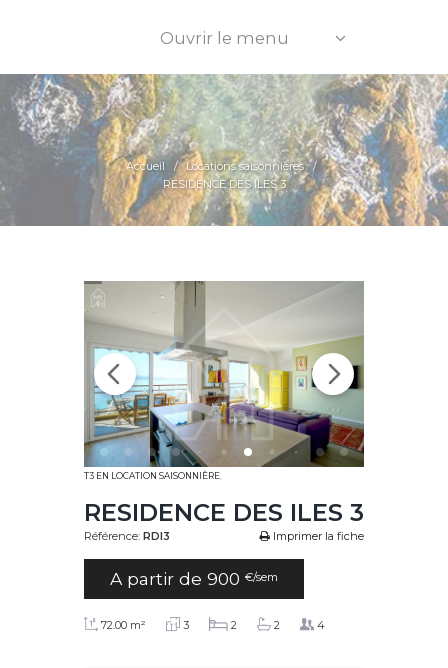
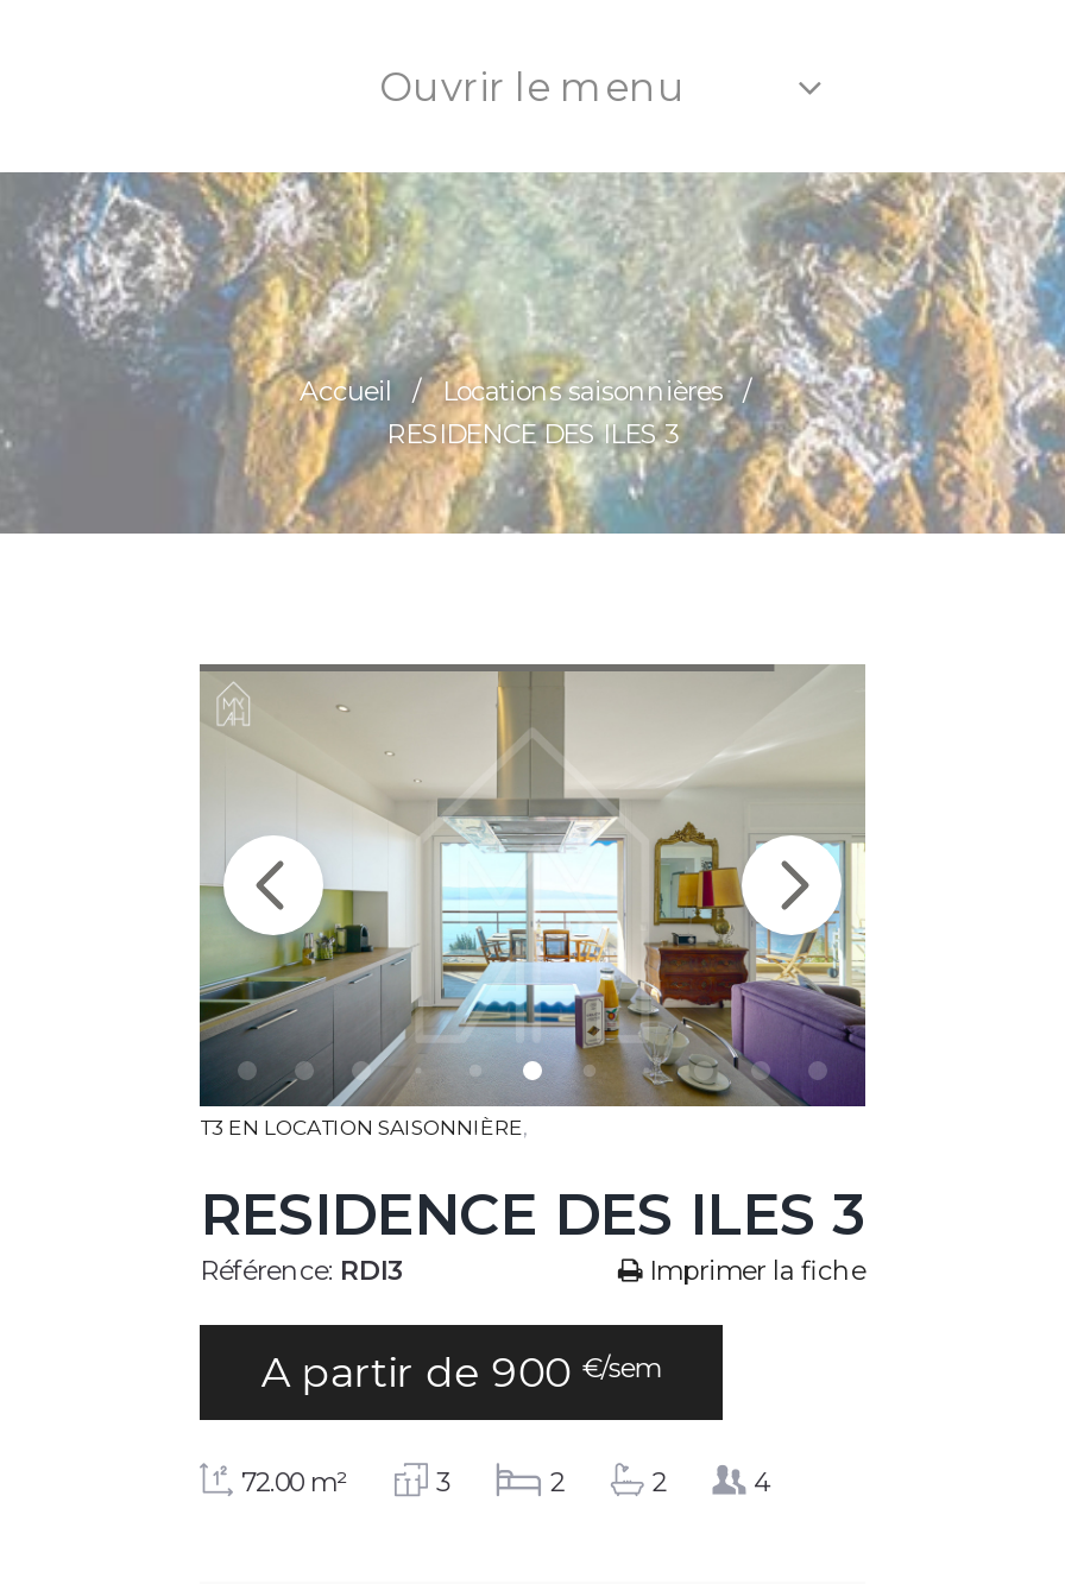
[83,281,365,468] [image] -> [197,664,865,1109] [image]

